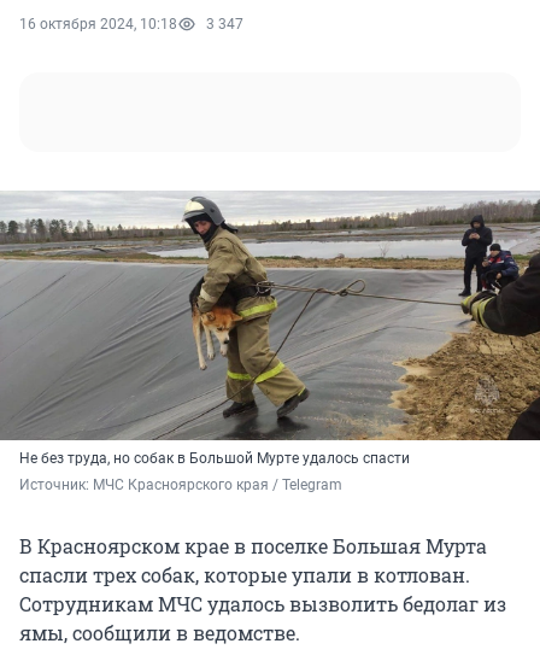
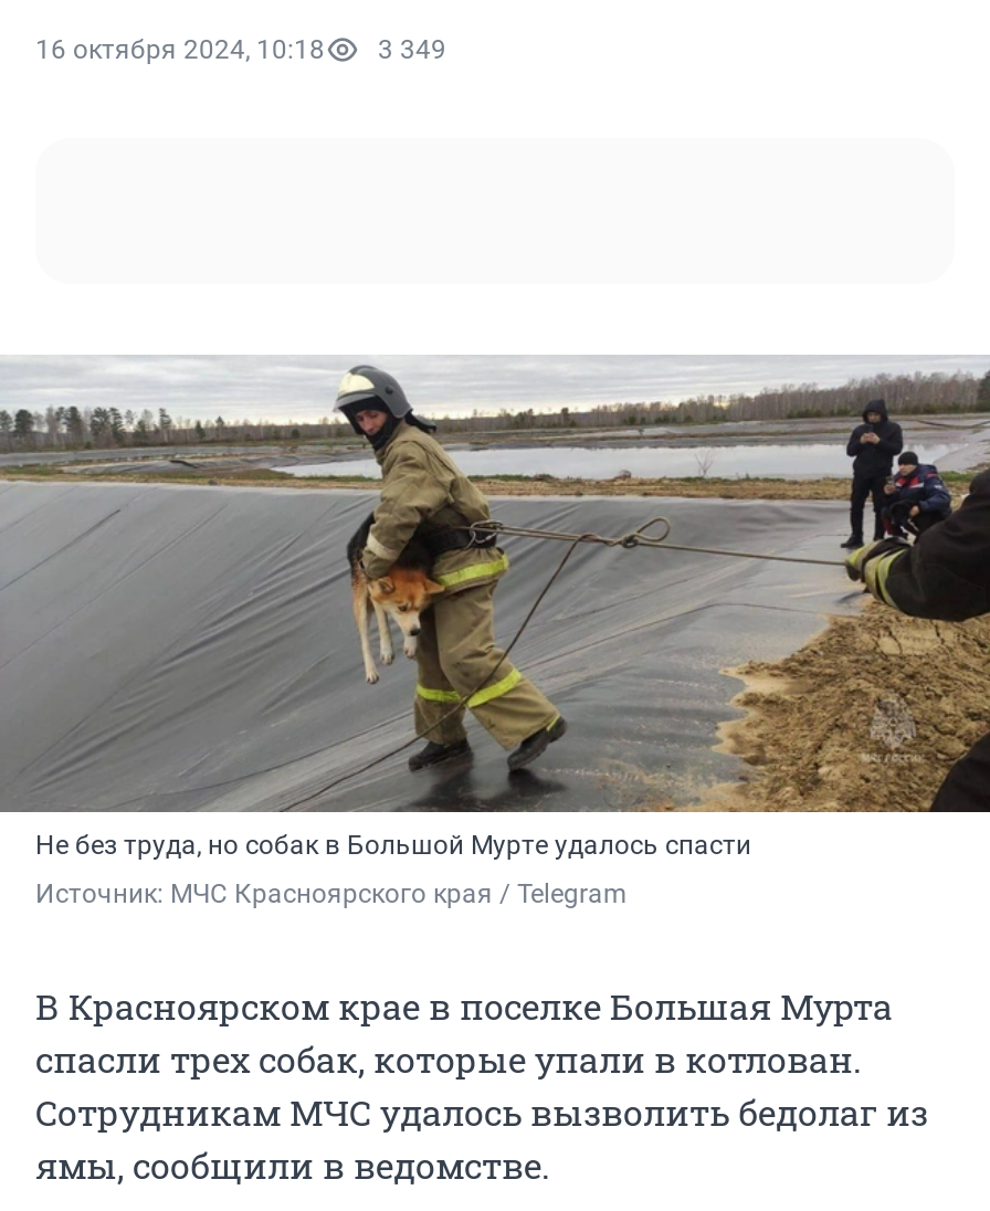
[19,16,243,33] 16 октября 2024, 10:18 3 347 -> [35,34,446,65] 16 октября 2024, 10:18 3 349

